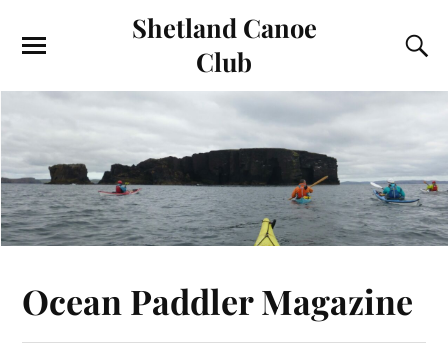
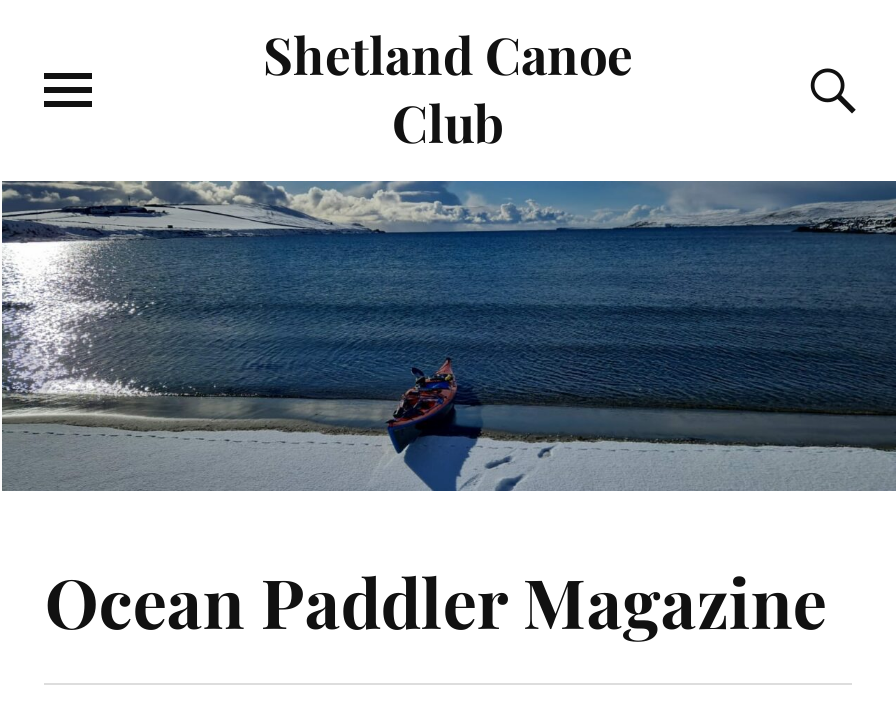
[3,91,445,246] [image] -> [6,179,890,491] [image]

